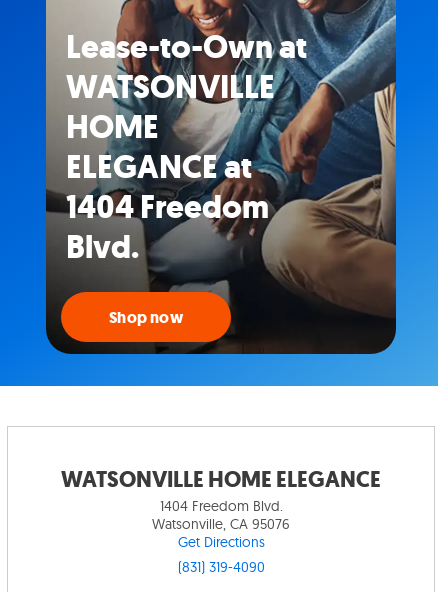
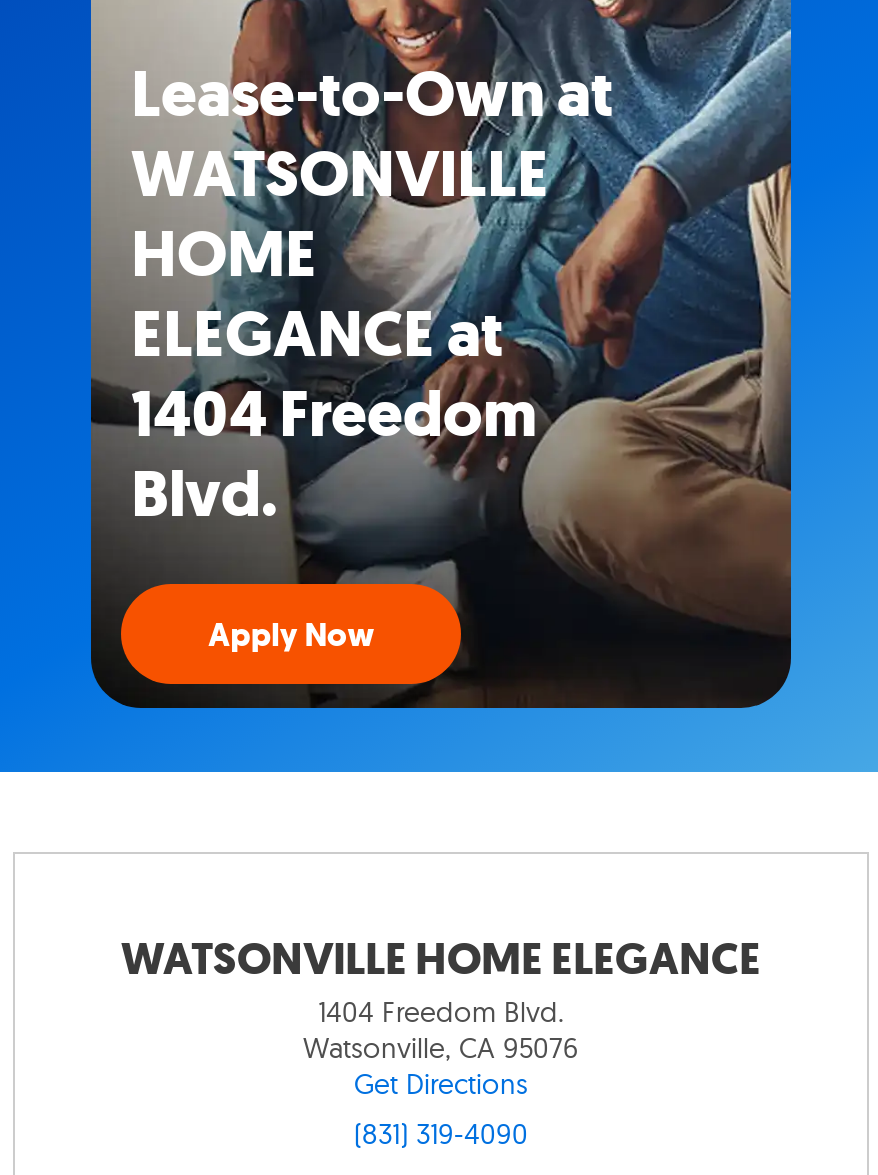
[109,307,183,328] Shop now -> [208,614,374,656] Apply Now

